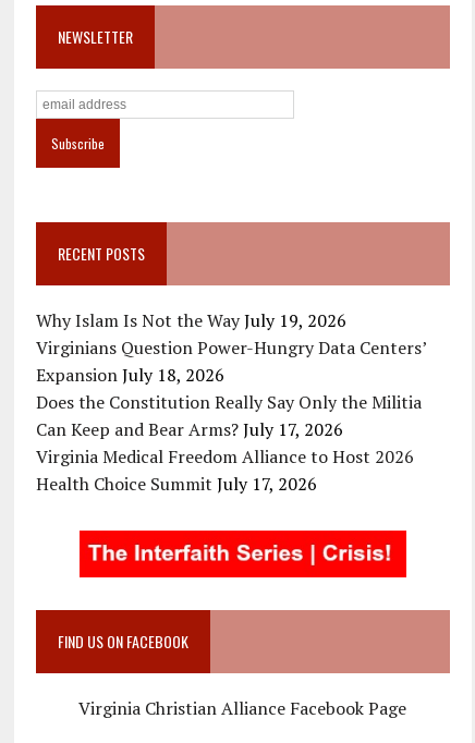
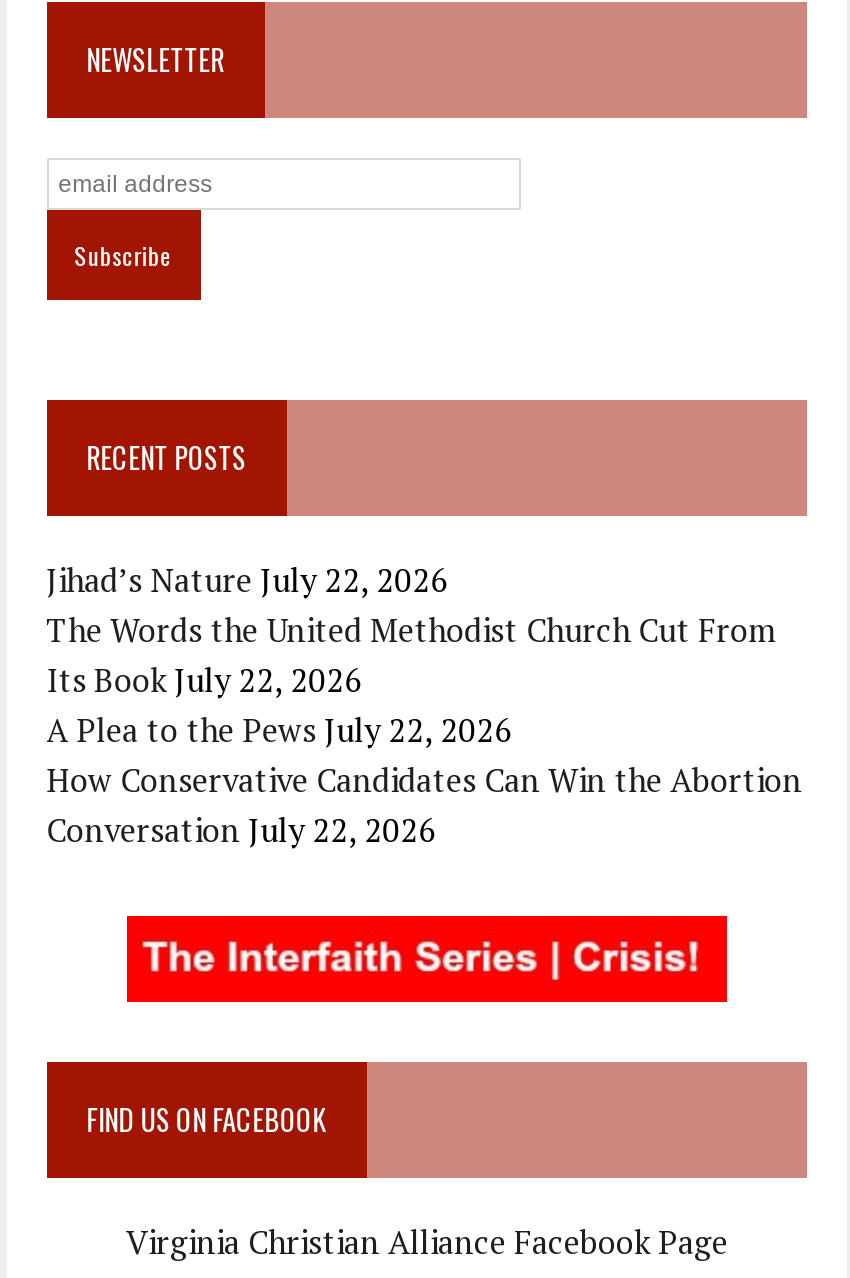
[36,308,426,496] Why Islam Is Not the Way July 19, 2026 | Virginians Question Power-Hungry Data Centers’ | Expansion July 18, 2026 | Does the Constitution Really Say Only the Militia | Can Keep and Bear Arms? July 17, 2026 | Virginia Medical Freedom Alliance to Host 2026 | Health Choice Summit July 17, 2026 -> [46,558,802,852] Jihad’s Nature July 22, 2026 | The Words the United Methodist Church Cut From | Its Book July 22, 2026 | A Plea to the Pews July 22, 2026 | How Conservative Candidates Can Win the Abortion | Conversation July 22, 2026

